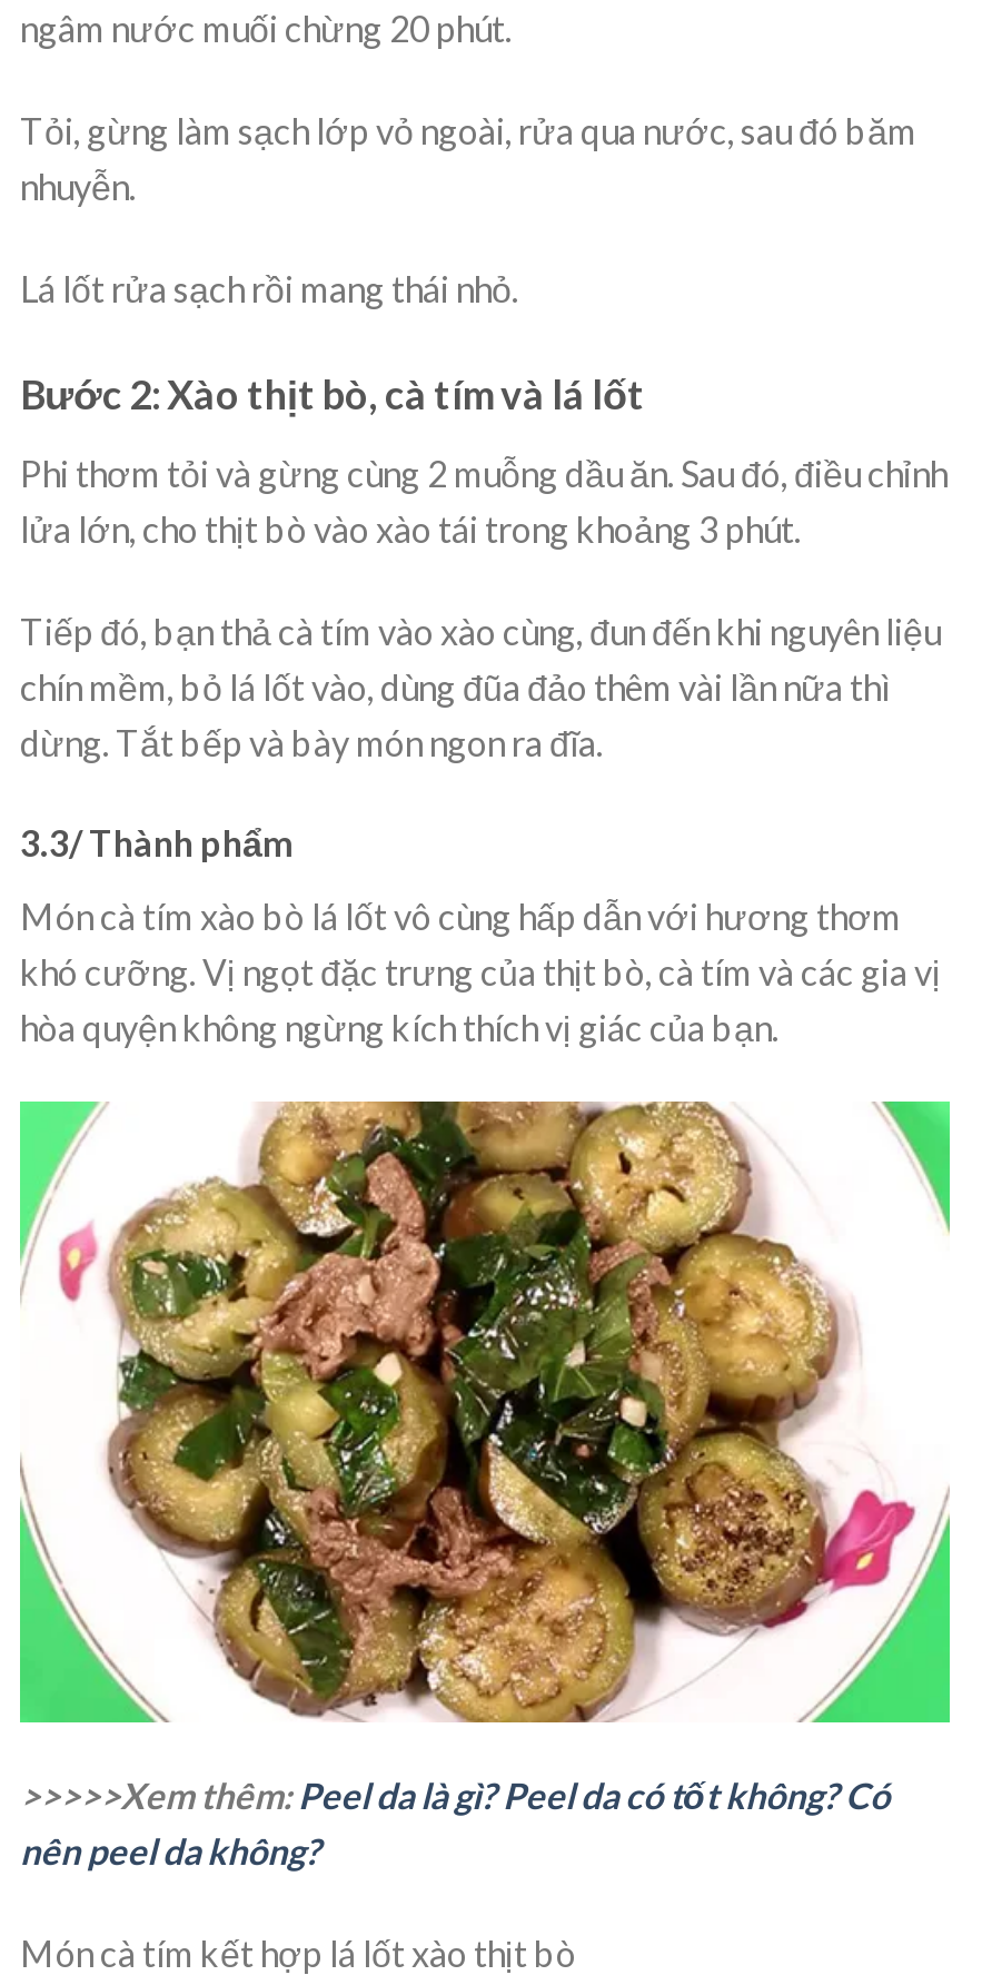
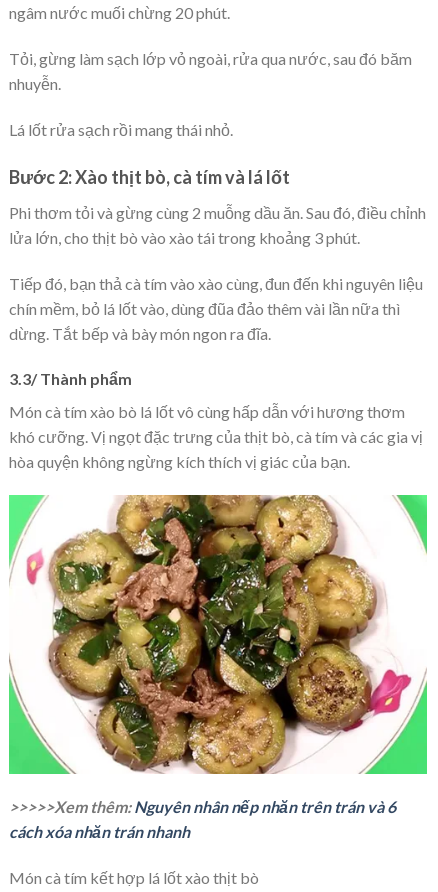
[20,1774,890,1872] >>>>>Xem thêm: Peel da là gì? Peel da có tốt không? Có | nên peel da không? -> [9,797,396,841] >>>>>Xem thêm: Nguyên nhân nếp nhăn trên trán và 6 | cách xóa nhăn trán nhanh

